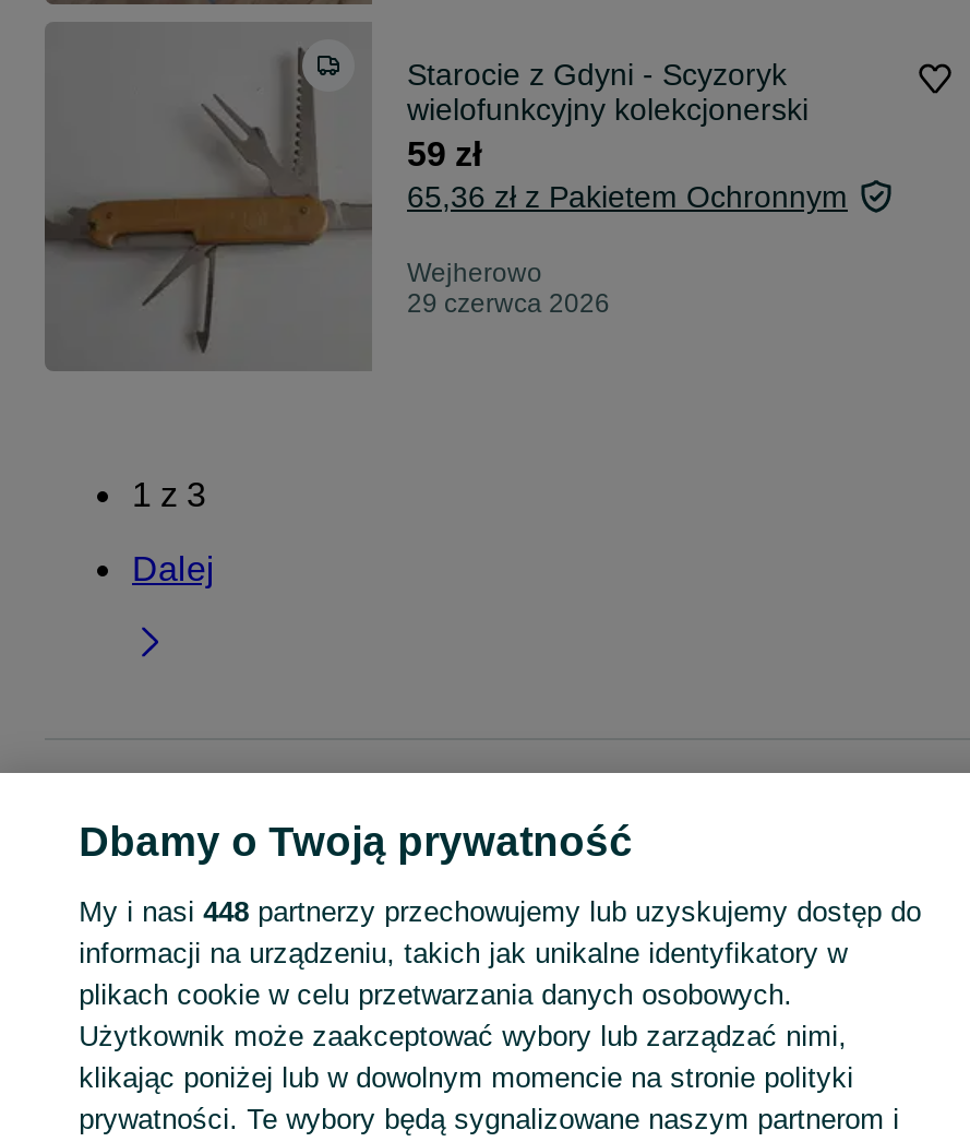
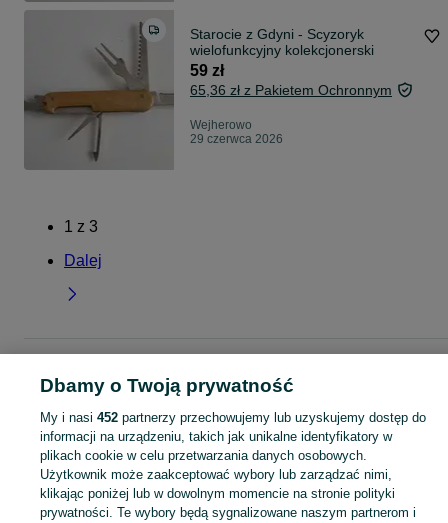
[79,895,921,928] My i nasi 448 partnerzy przechowujemy lub uzyskujemy dostęp do -> [40,410,426,425] My i nasi 452 partnerzy przechowujemy lub uzyskujemy dostęp do

